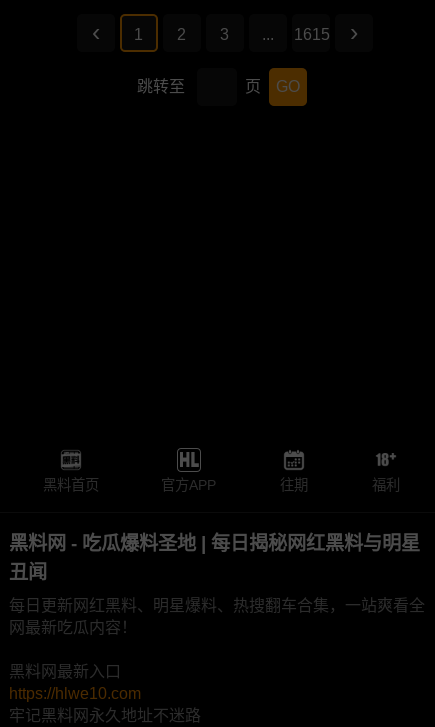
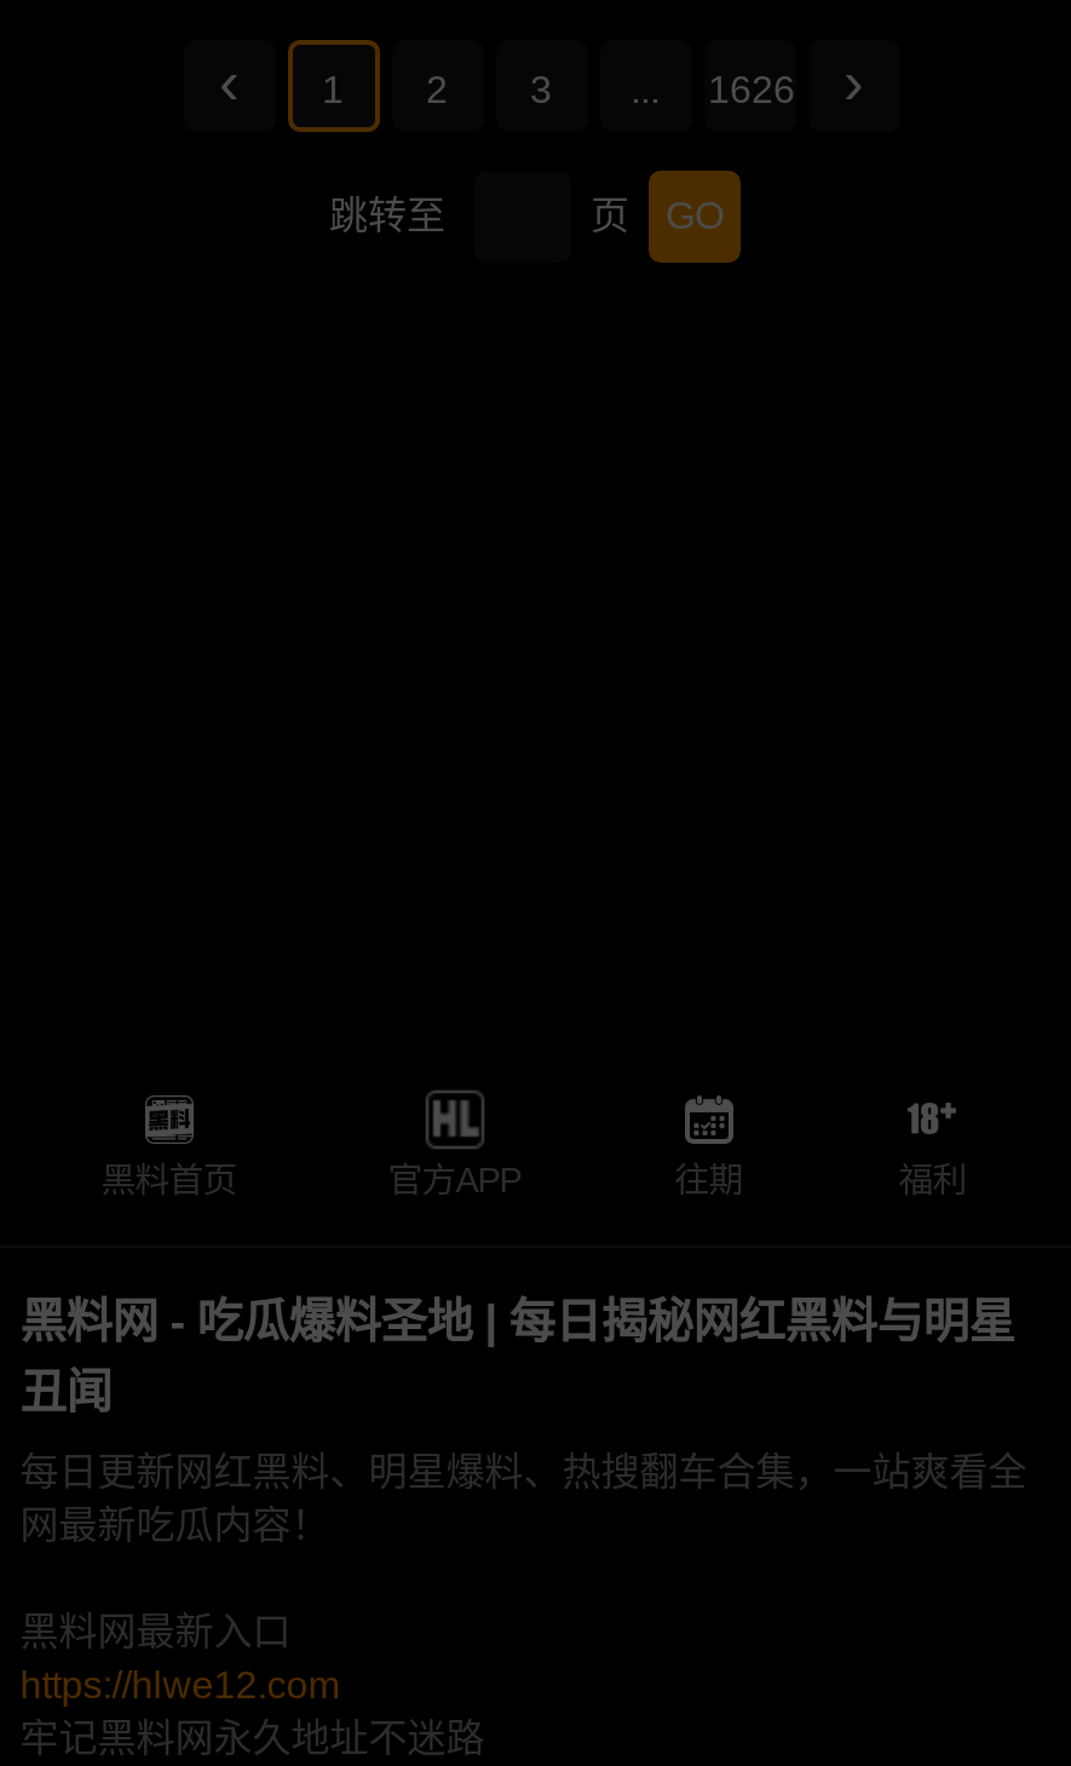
[293,26,329,43] 1615 -> [708,69,795,110] 1626
[9,685,141,702] https://hlwe10.com -> [20,1665,339,1706] https://hlwe12.com

